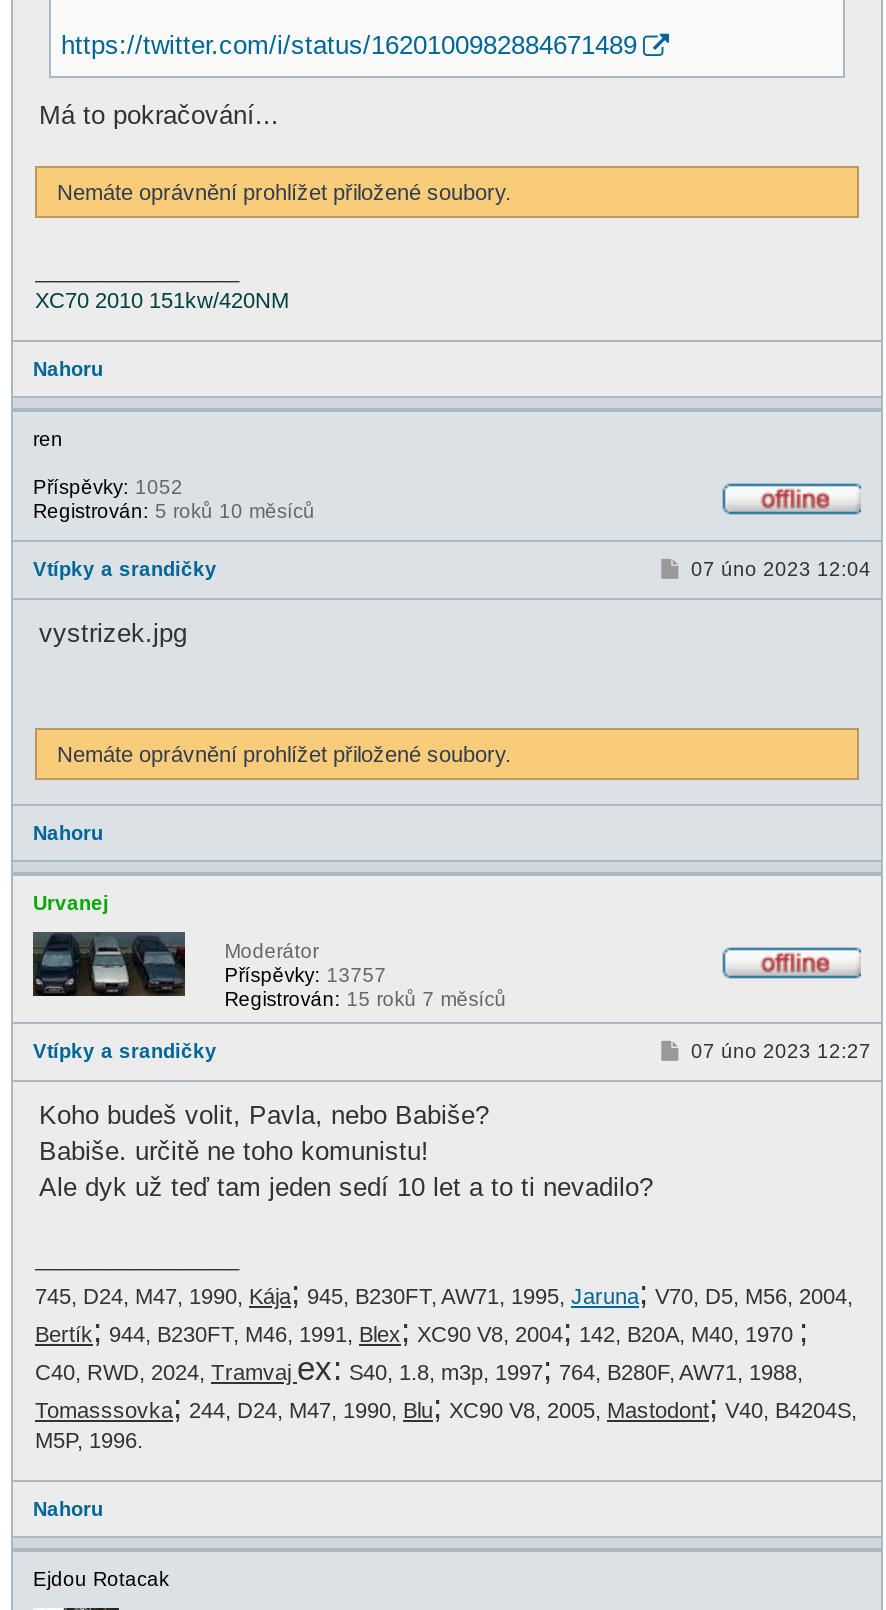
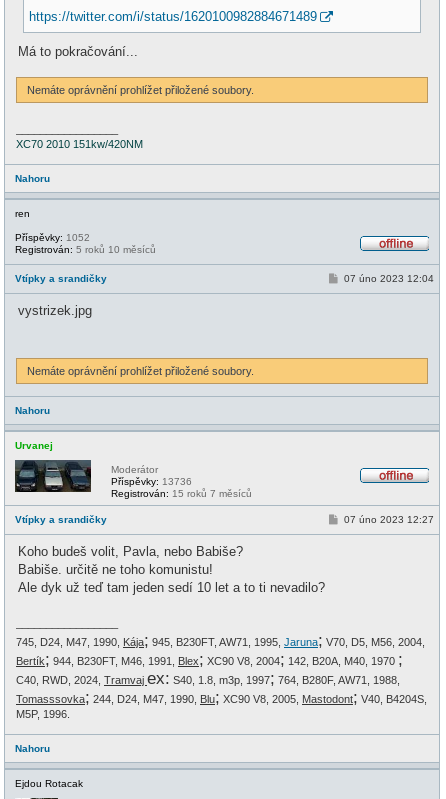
[225,964,387,986] Příspěvky: 13757 -> [111,476,192,487] Příspěvky: 13736

